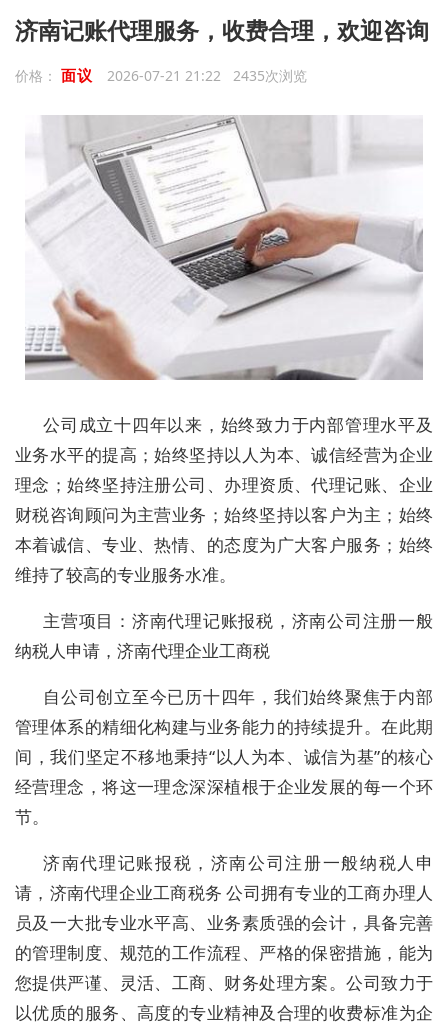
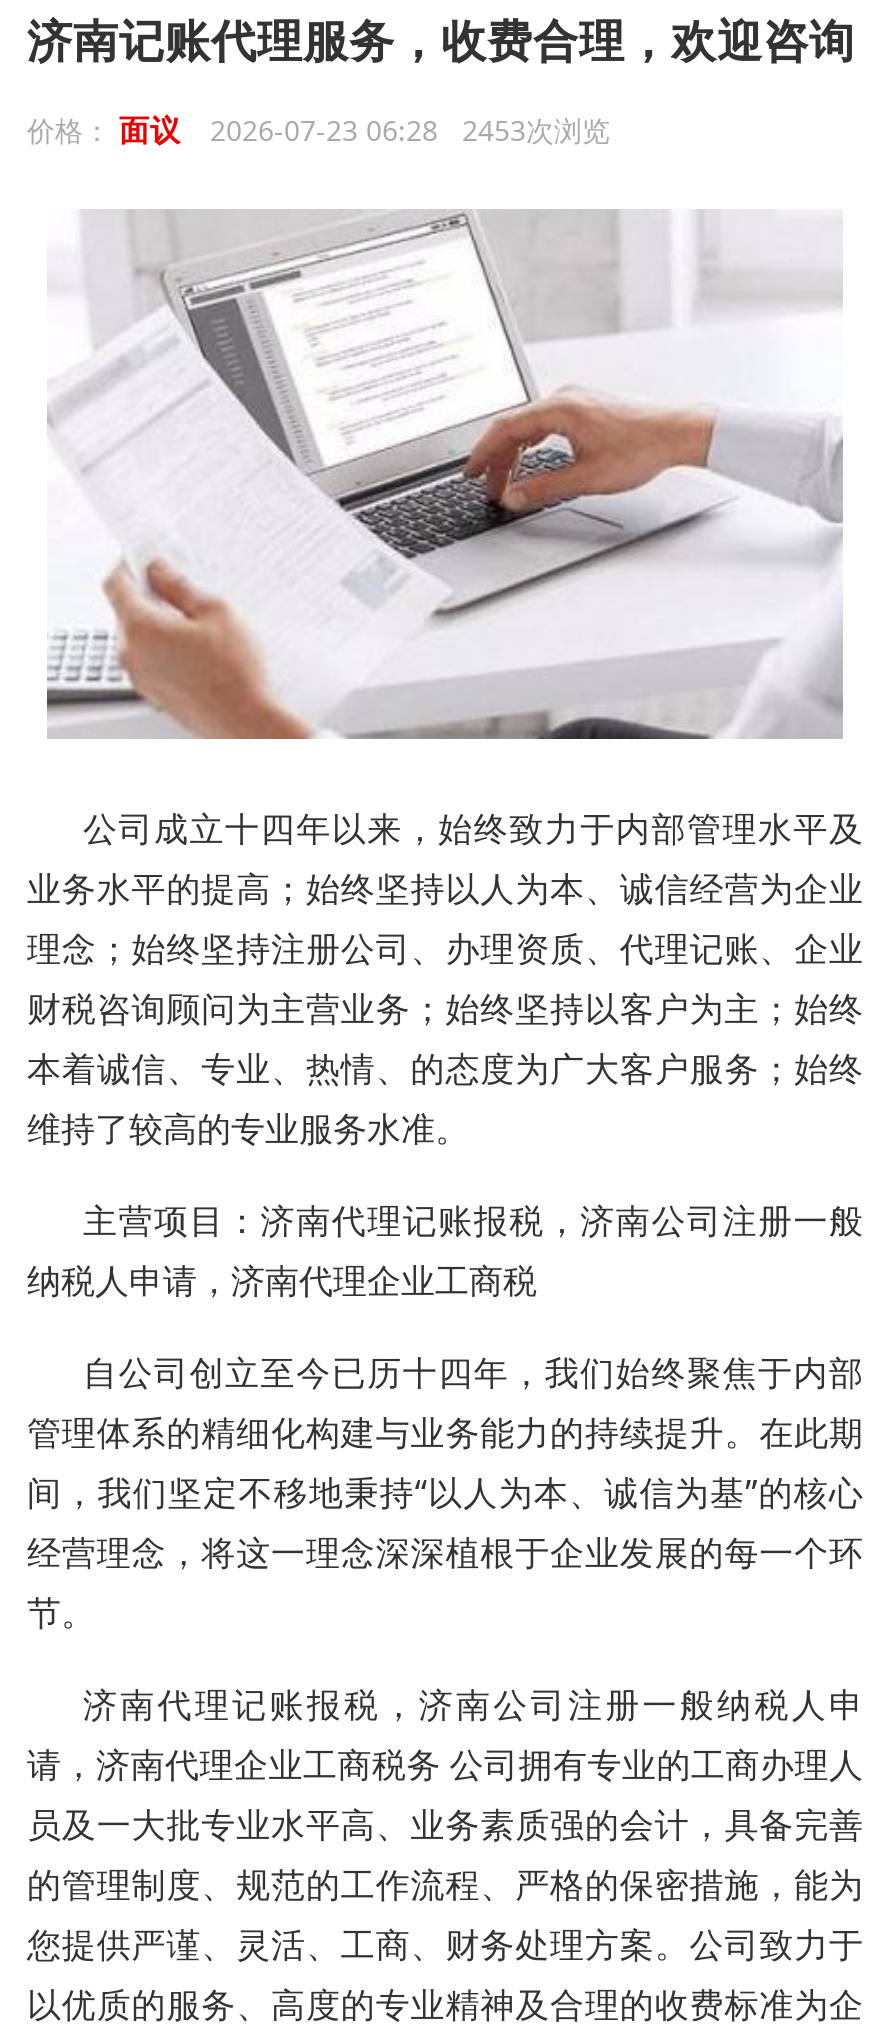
[15,65,306,85] 价格：面议 2026-07-21 21:22 2435次浏览 -> [27,109,610,149] 价格：面议 2026-07-23 06:28 2453次浏览

